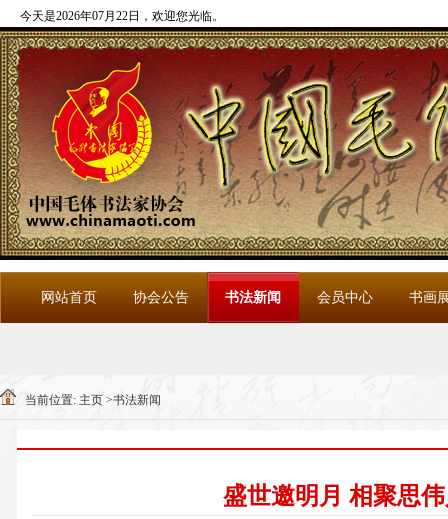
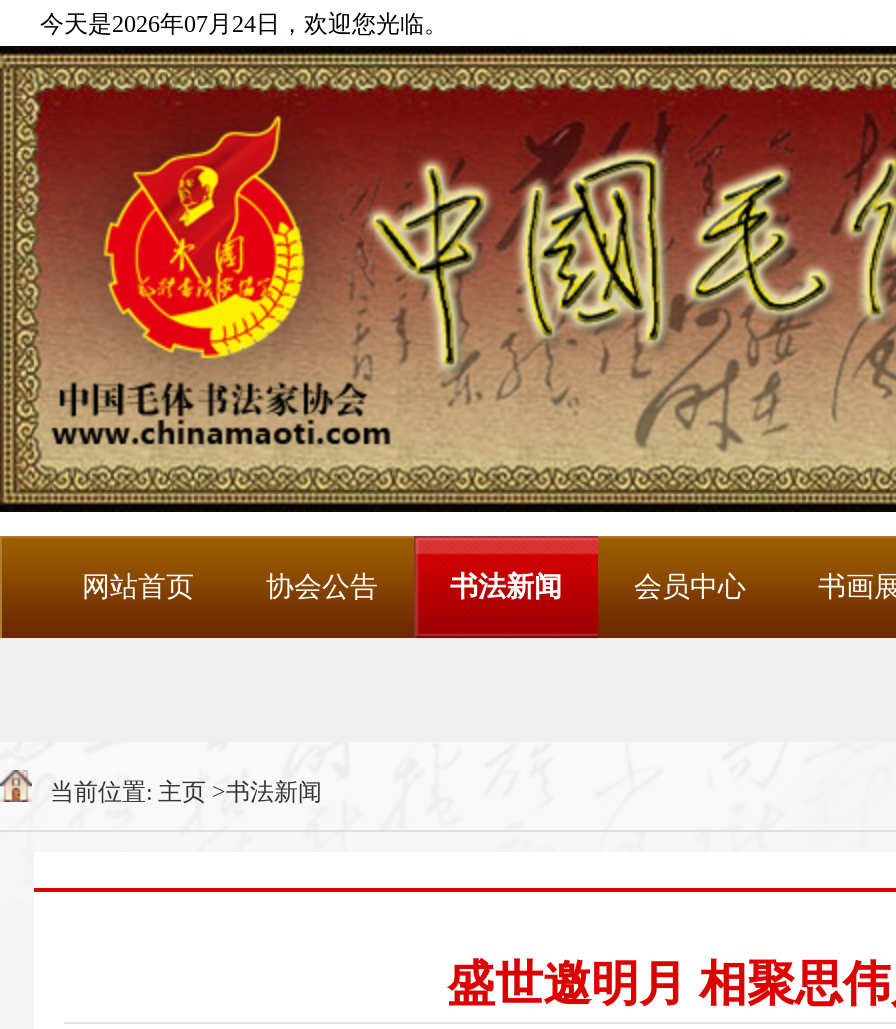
[20,9,224,23] 今天是2026年07月22日，欢迎您光临。 -> [40,10,448,38] 今天是2026年07月24日，欢迎您光临。

